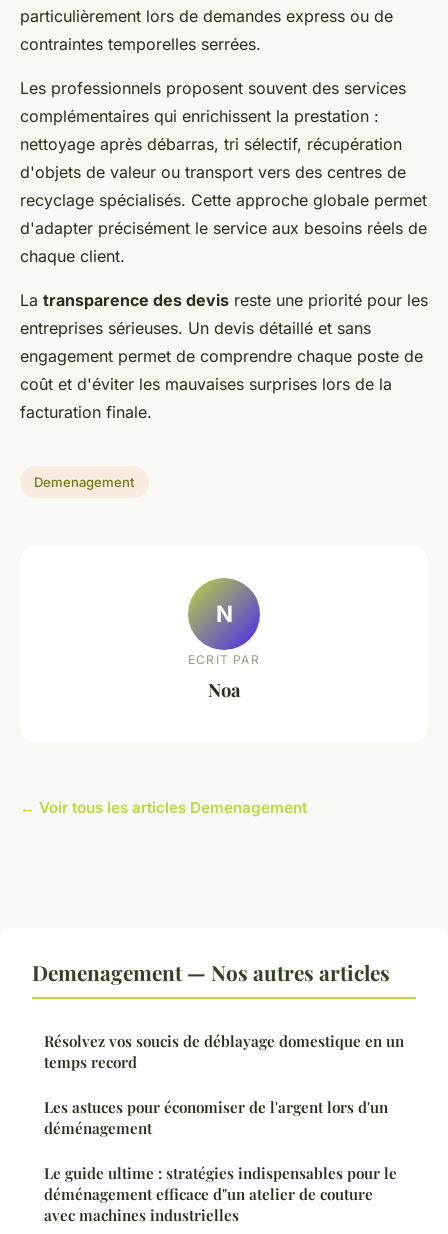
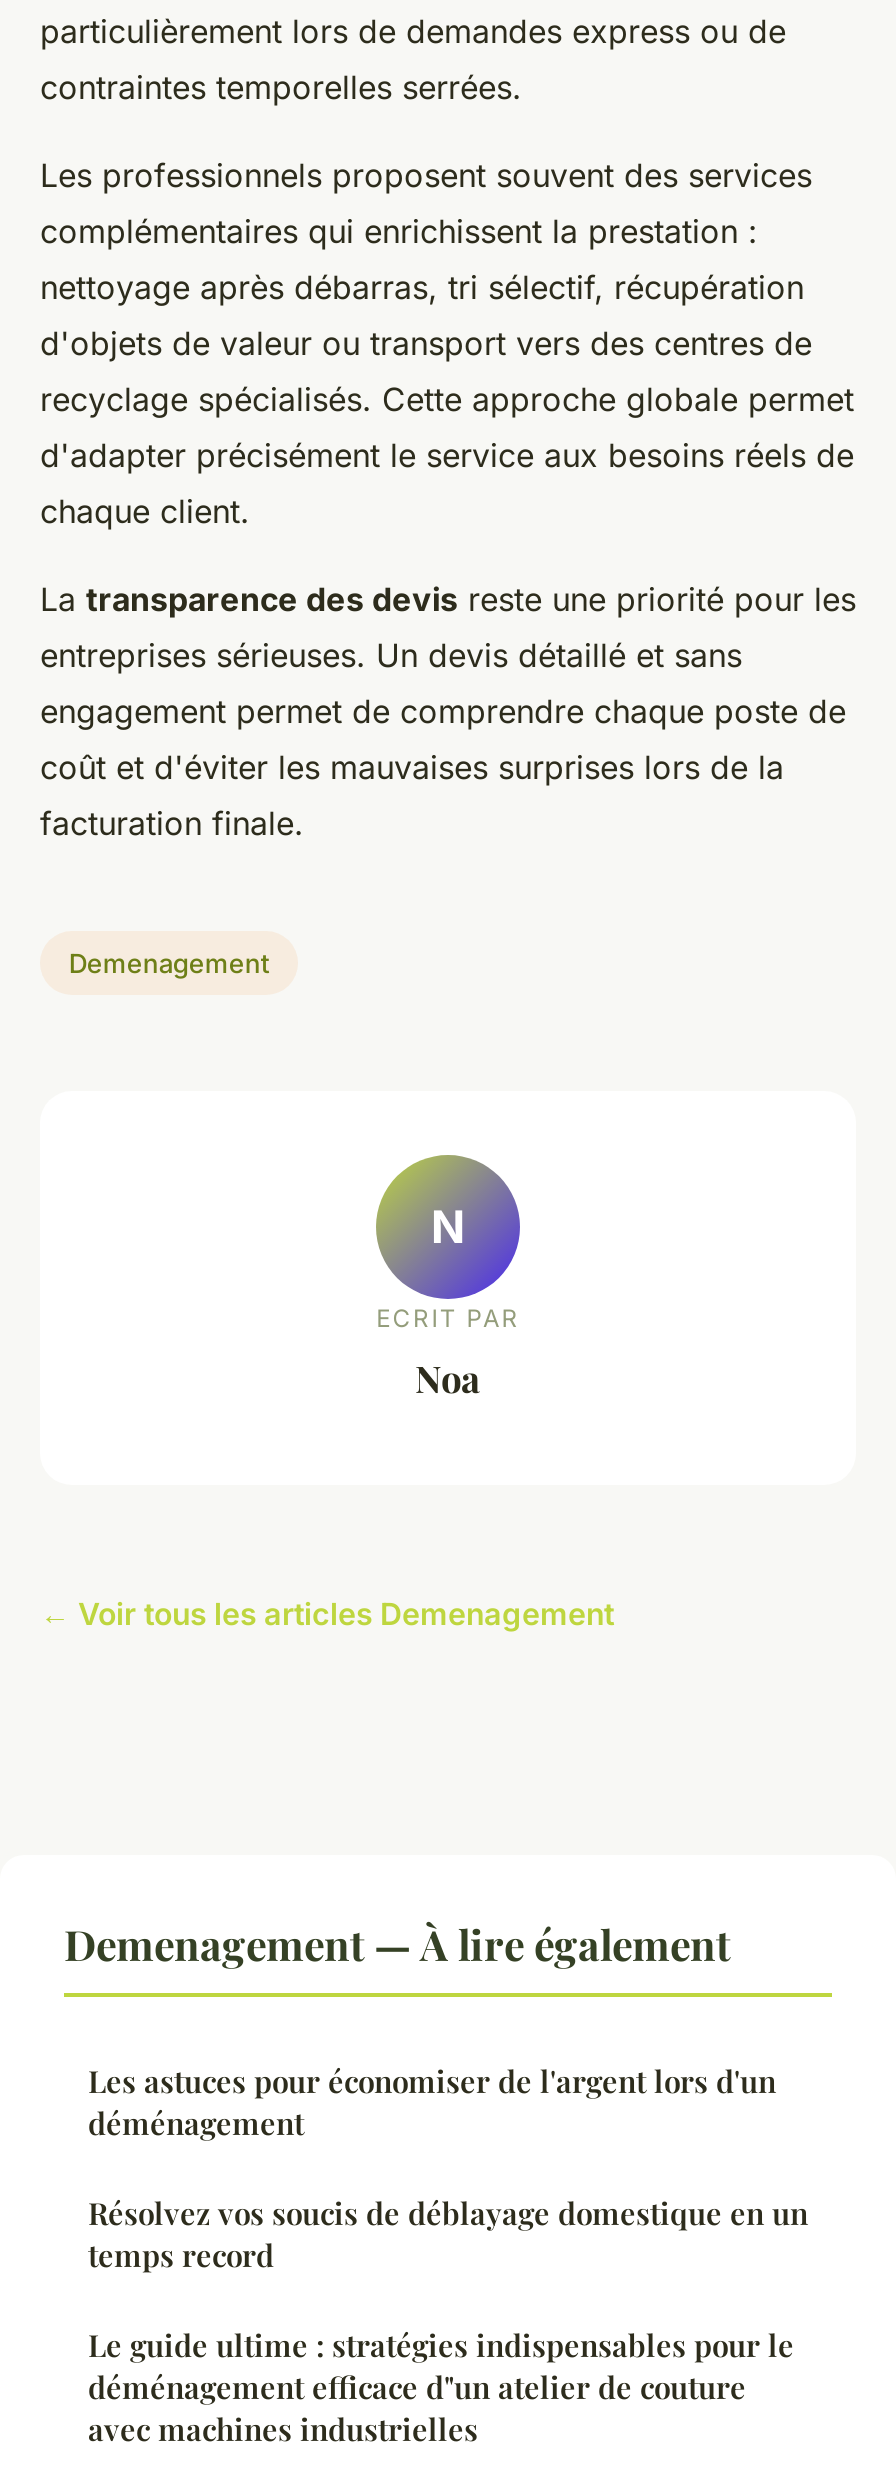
[32,958,390,986] Demenagement — Nos autres articles -> [64,1915,730,1971] Demenagement — À lire également
moved [44,1031,404,1072] -> [88,2193,808,2275]: Résolvez vos soucis de déblayage domestique en un | temps record
moved [44,1097,388,1138] -> [88,2061,776,2143]: Les astuces pour économiser de l'argent lors d'un | déménagement

